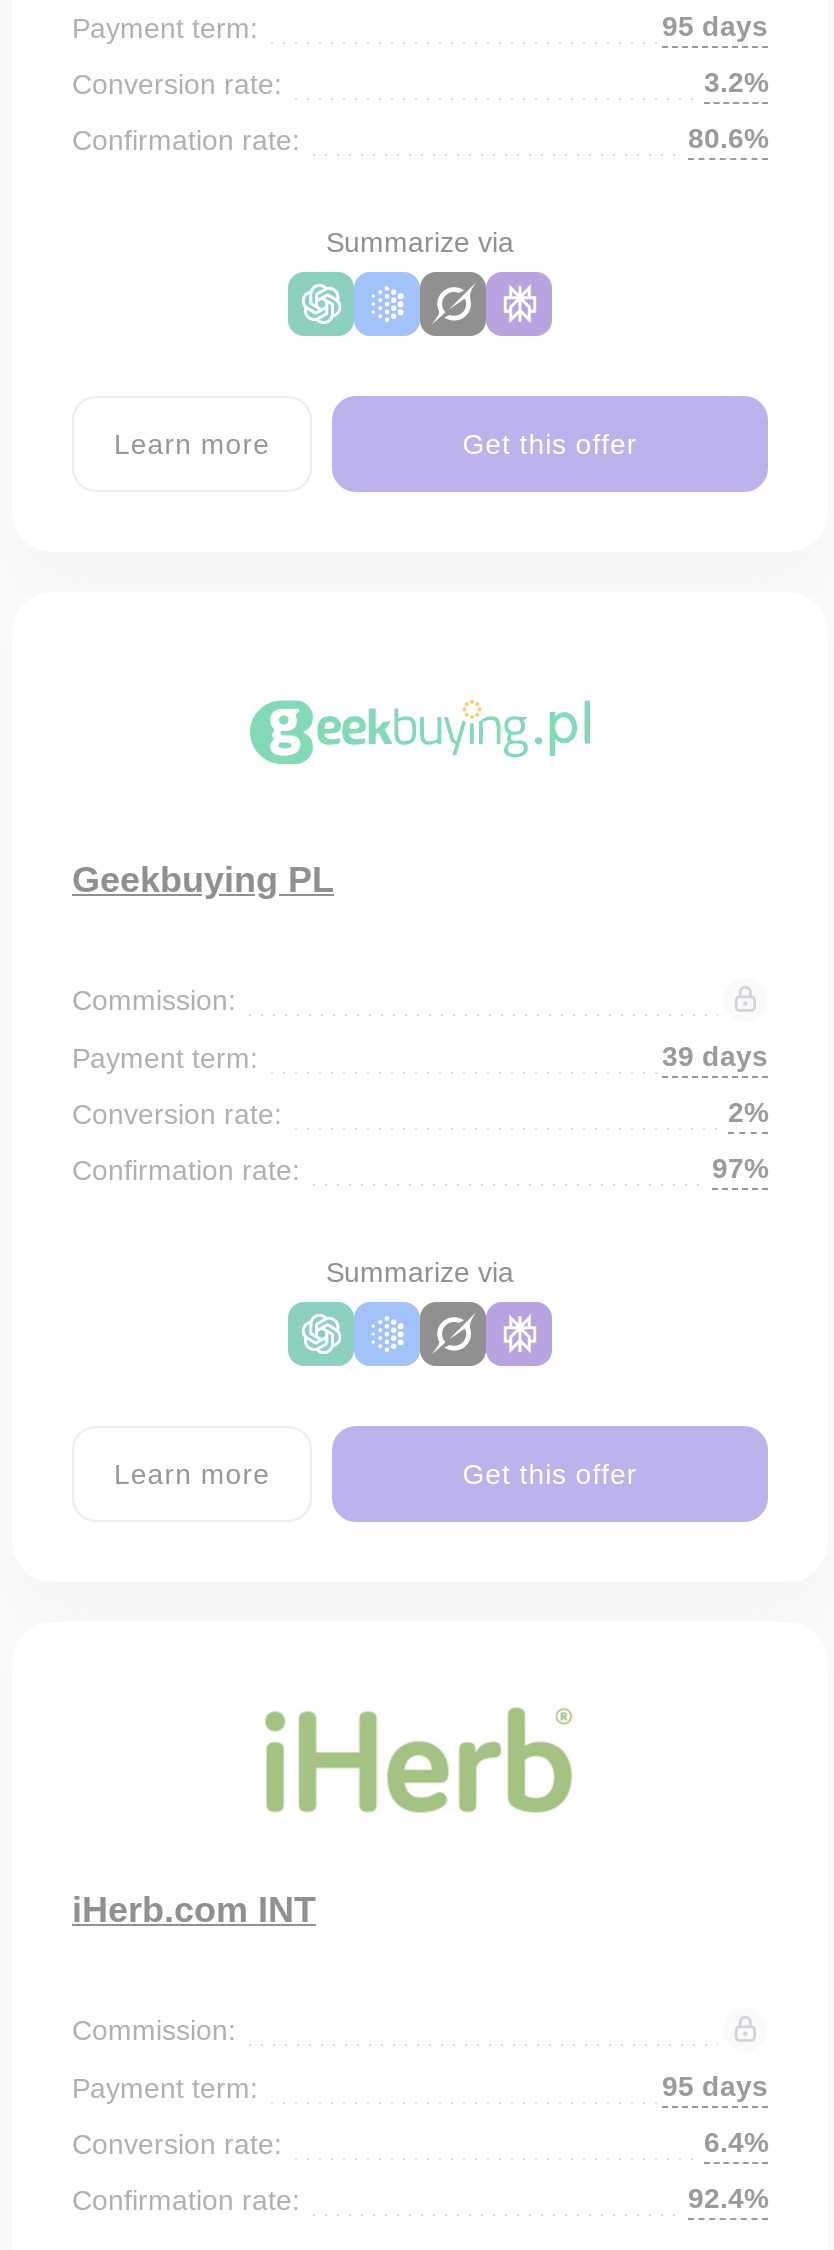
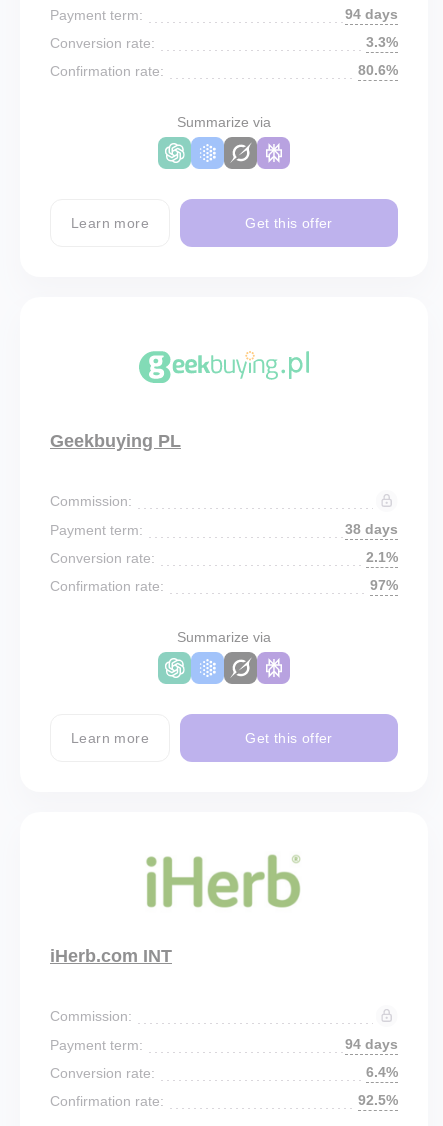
[662,10,768,42] 95 days -> [345,6,398,22] 94 days
[704,66,768,98] 3.2% -> [366,34,398,50] 3.3%
[662,1040,768,1072] 39 days -> [345,521,398,537] 38 days
[728,1096,768,1128] 2% -> [366,549,398,565] 2.1%
[662,2070,768,2102] 95 days -> [345,1036,398,1052] 94 days
[688,2182,768,2214] 92.4% -> [358,1092,398,1108] 92.5%

